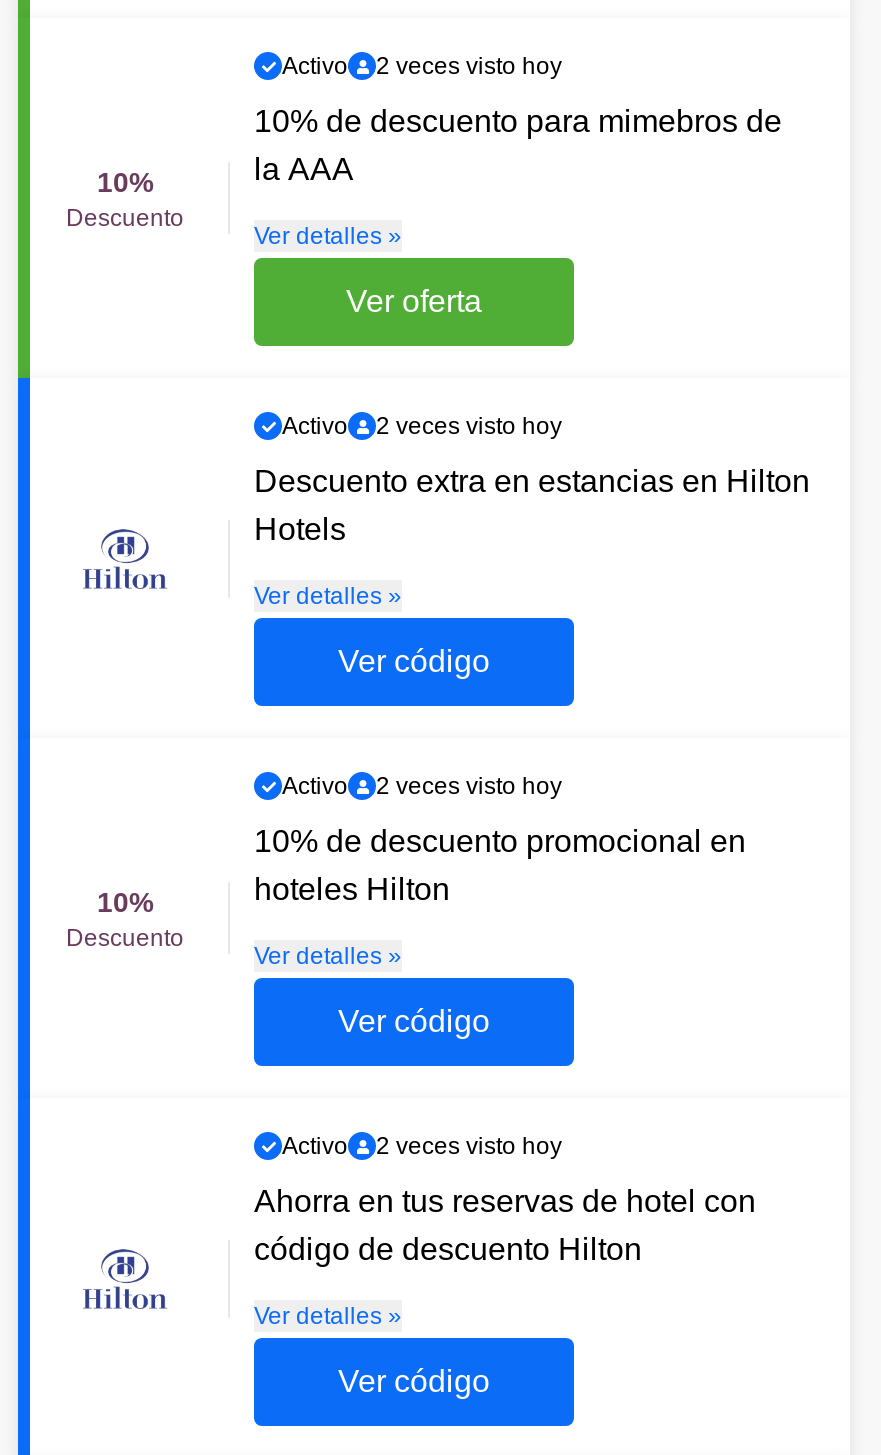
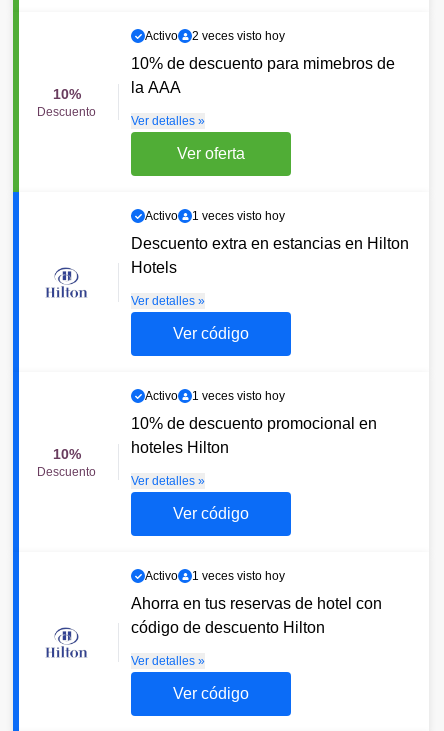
[376,413,562,441] 2 veces visto hoy -> [192,209,285,223] 1 veces visto hoy
[376,773,562,801] 2 veces visto hoy -> [192,389,285,403] 1 veces visto hoy
[376,1133,562,1161] 2 veces visto hoy -> [192,569,285,583] 1 veces visto hoy

